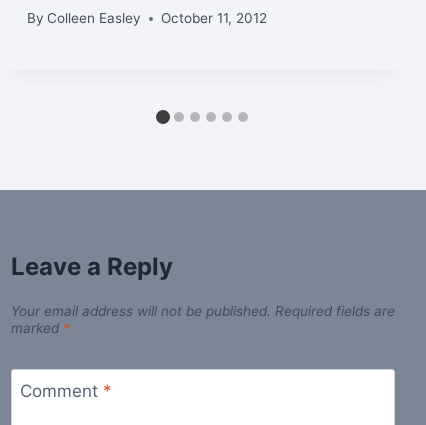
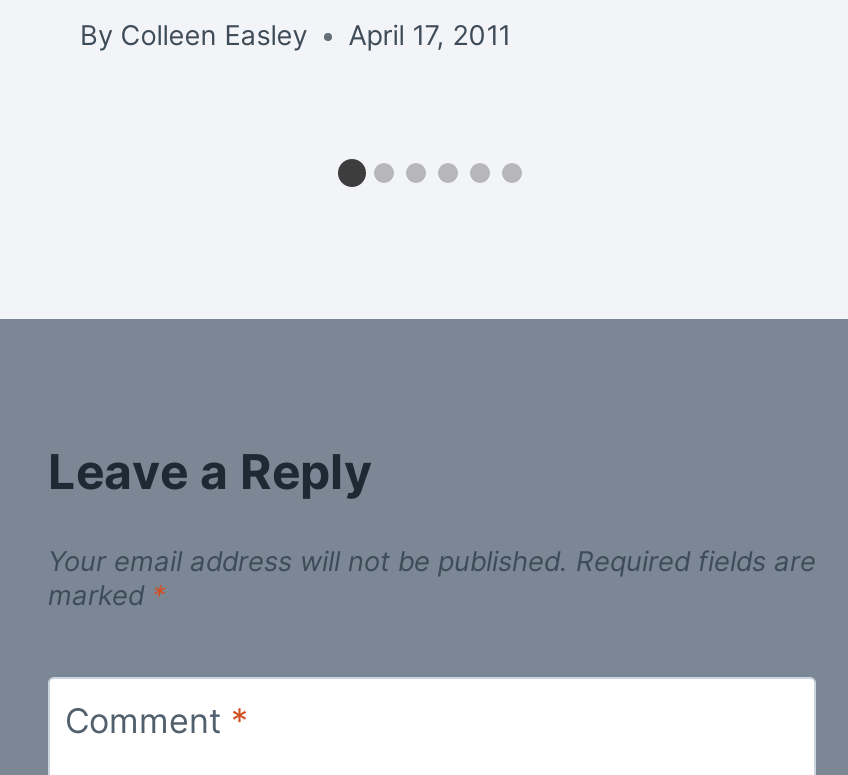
[27,10,267,26] By Colleen Easley October 11, 2012 -> [80,20,510,52] By Colleen Easley April 17, 2011

